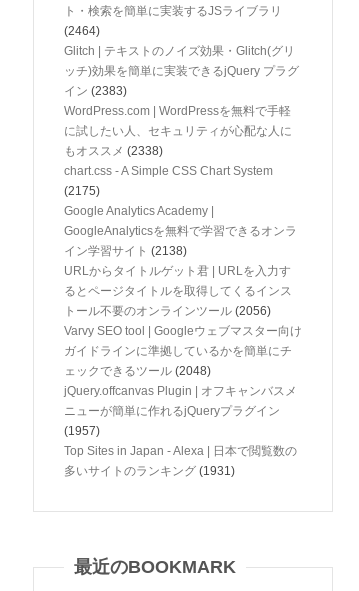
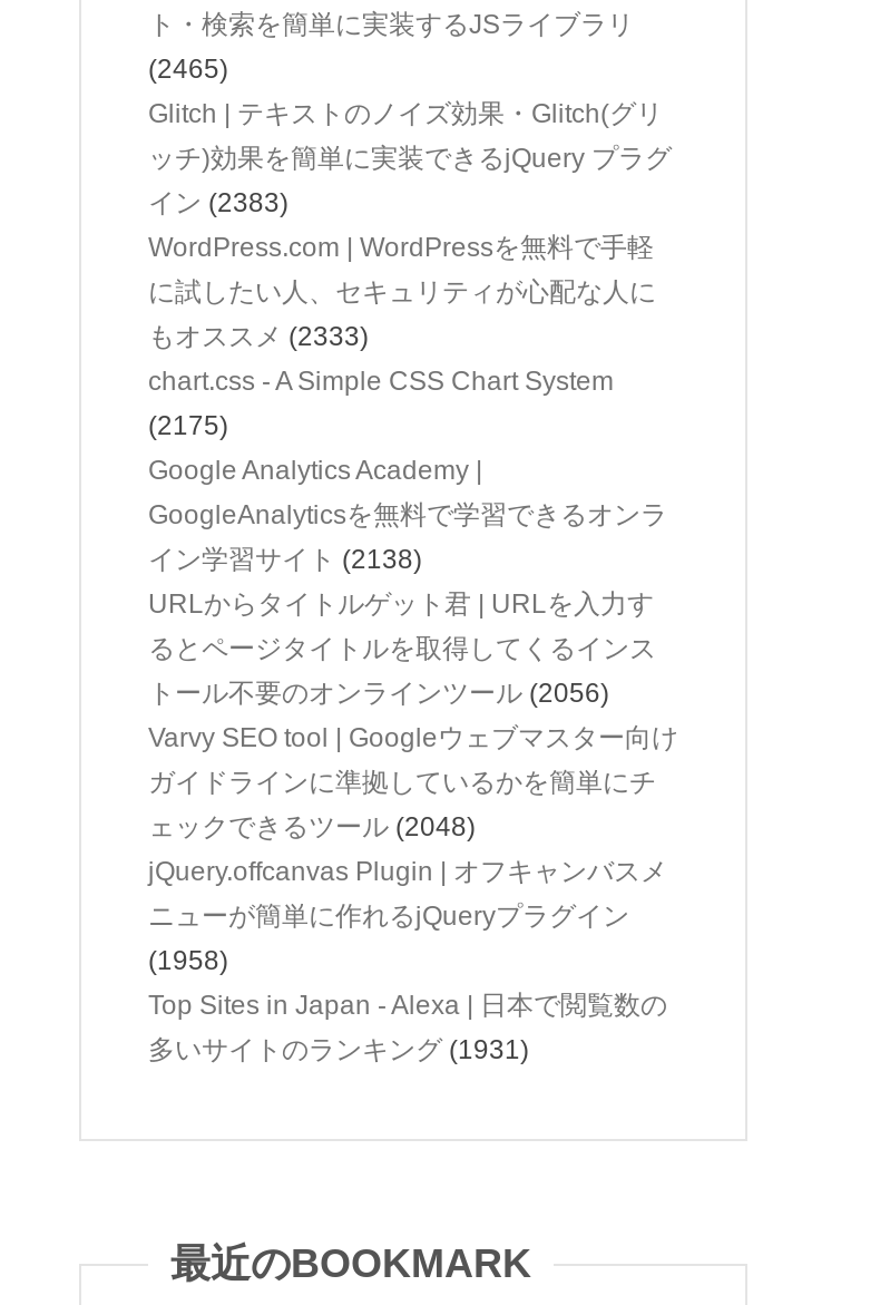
[64,24,100,38] (2464) -> [148,54,228,85] (2465)
[64,144,163,158] もオススメ(2338) -> [148,321,369,353] もオススメ(2333)
[64,424,100,438] (1957) -> [148,945,228,977] (1958)

